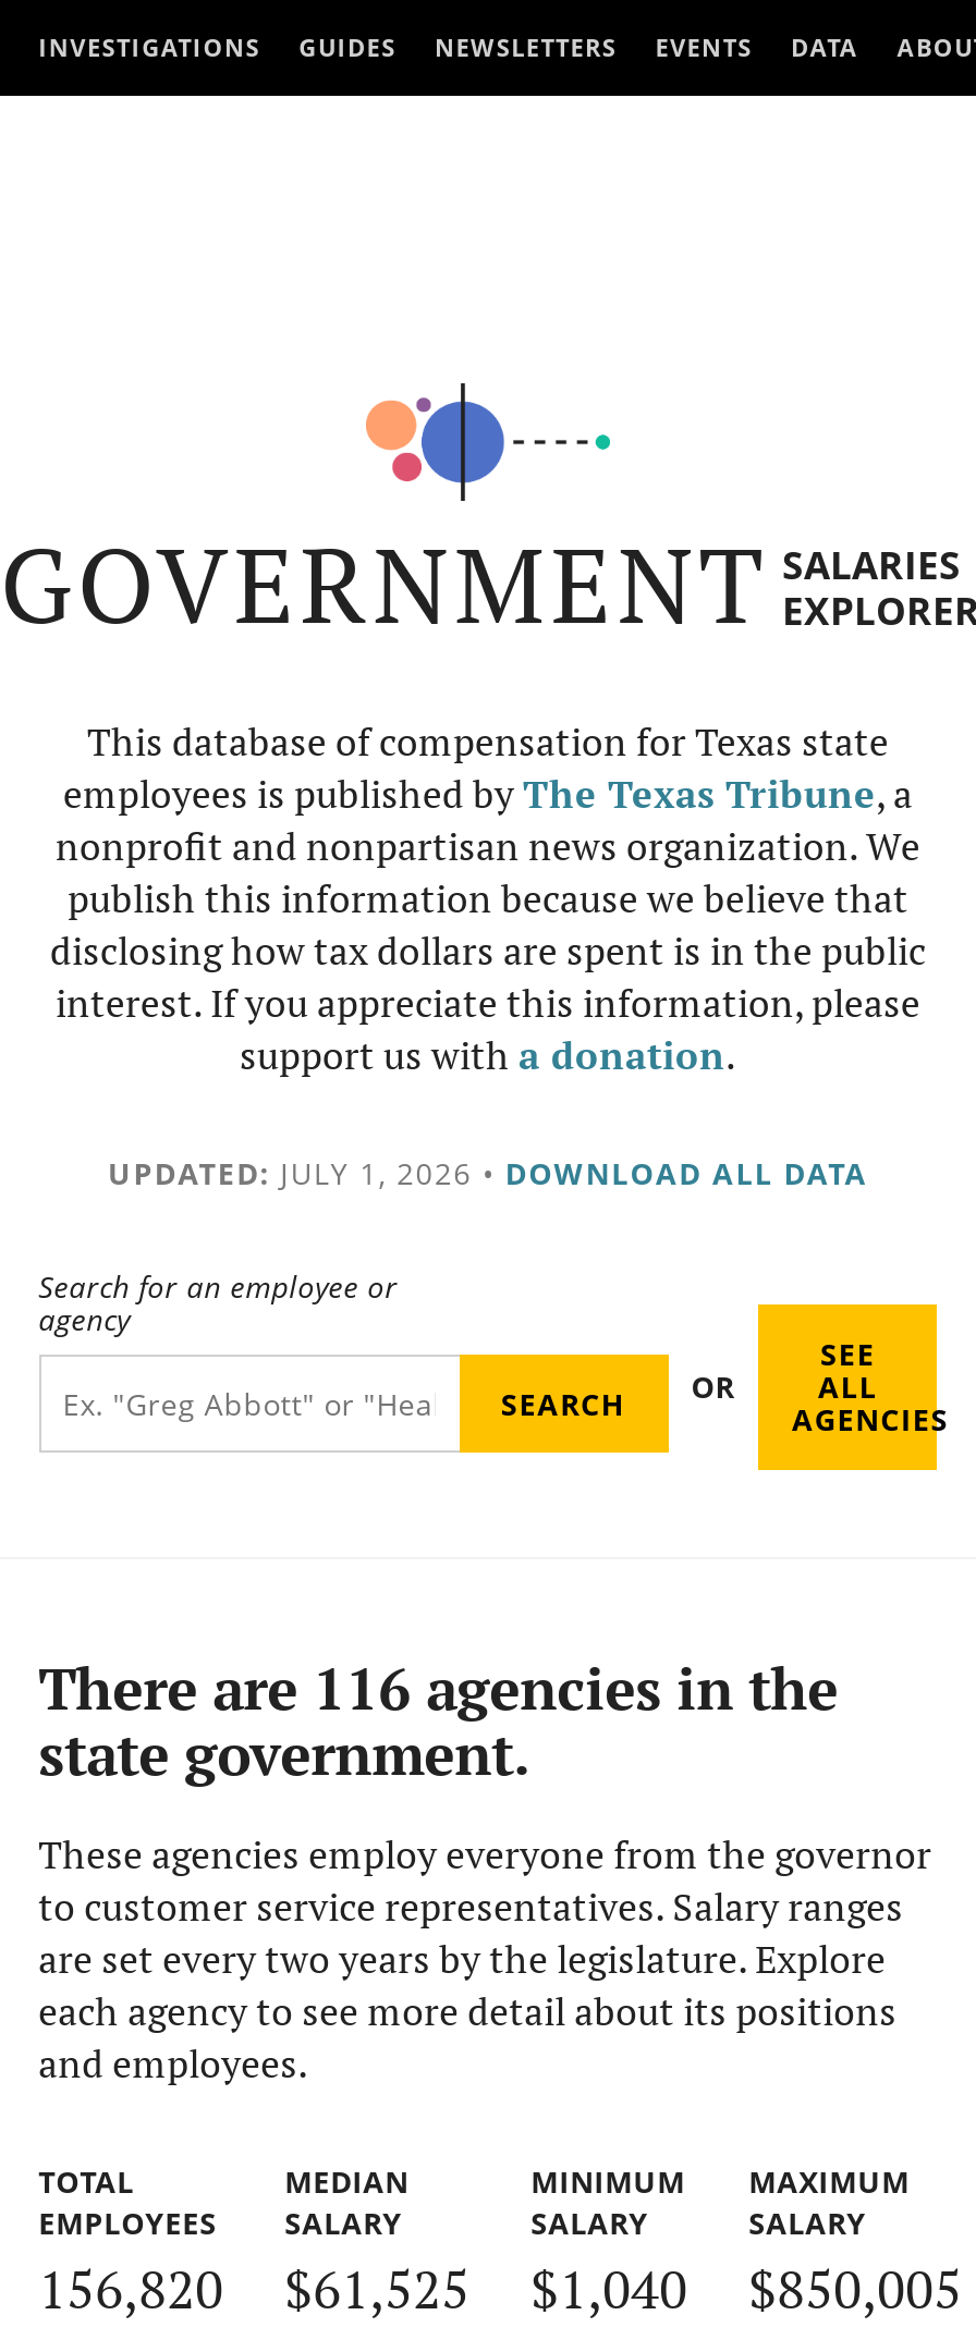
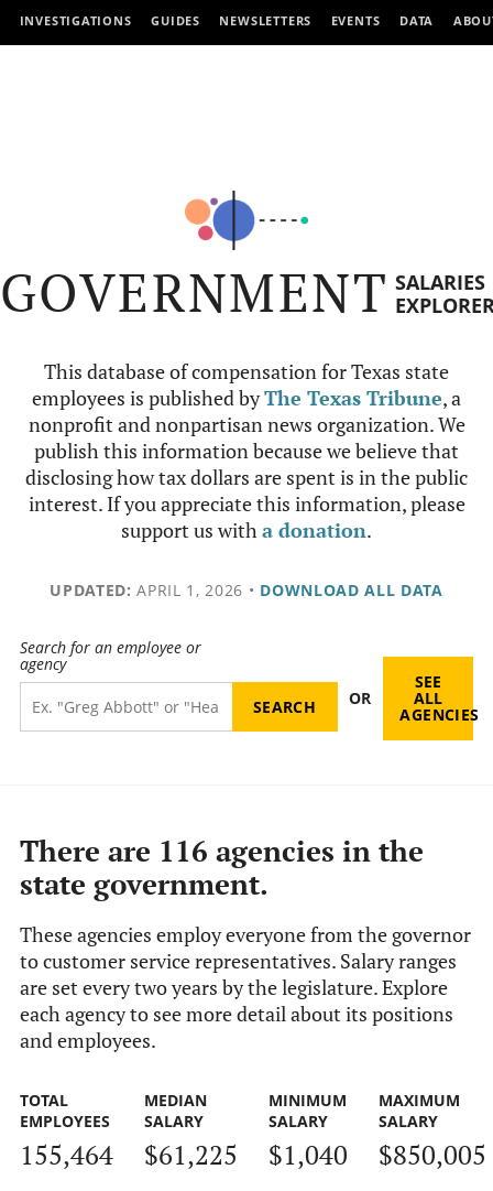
[108,1152,868,1193] UPDATED: JULY 1, 2026 • DOWNLOAD ALL DATA -> [50,580,443,600] UPDATED: APRIL 1, 2026 • DOWNLOAD ALL DATA
[38,2253,224,2323] 156,820 -> [19,1137,113,1172] 155,464
[285,2253,470,2323] $61,525 -> [144,1137,237,1172] $61,225

